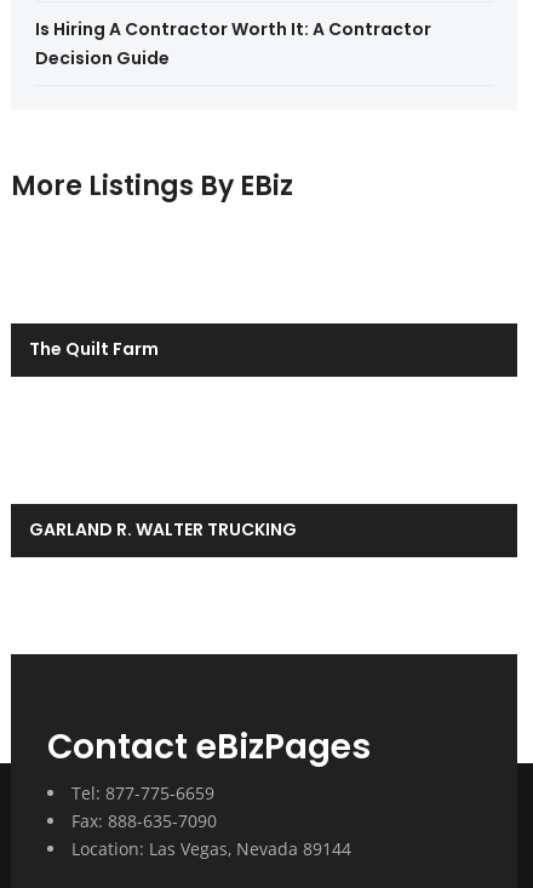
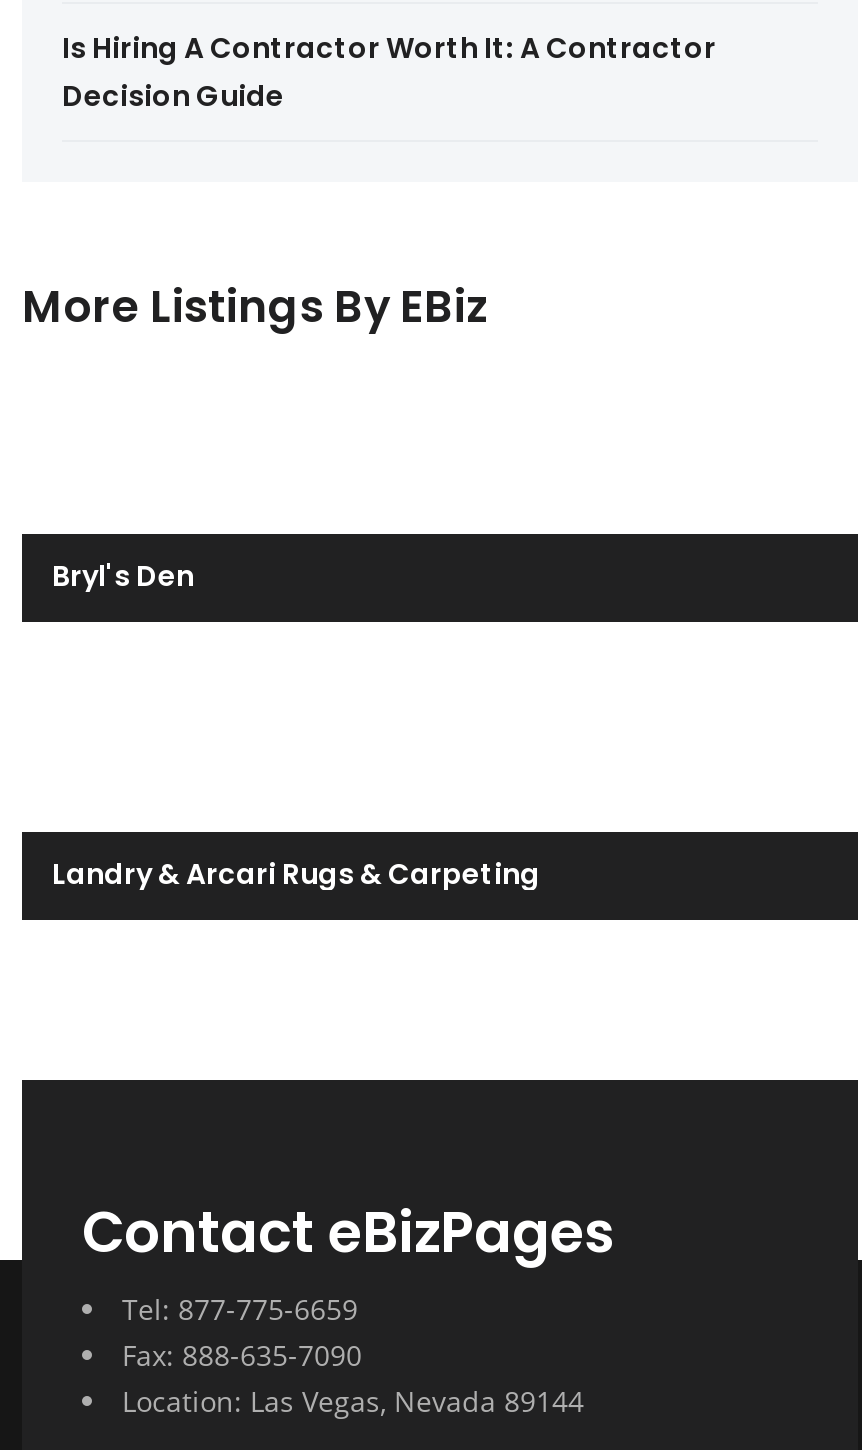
[29,337,159,361] The Quilt Farm -> [52,556,194,596] Bryl's Den
[29,517,297,542] GARLAND R. WALTER TRUCKING -> [52,854,540,894] Landry & Arcari Rugs & Carpeting

